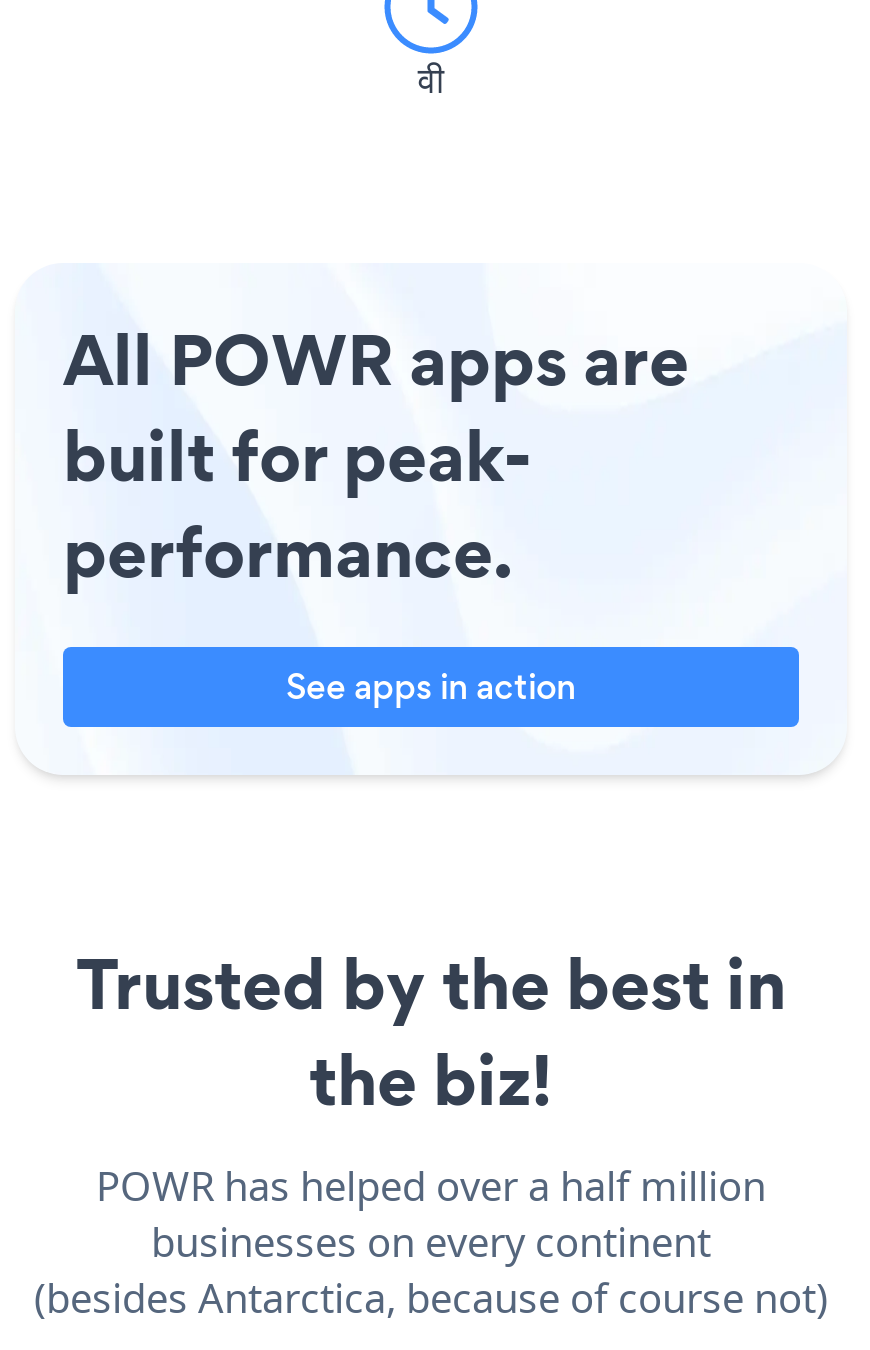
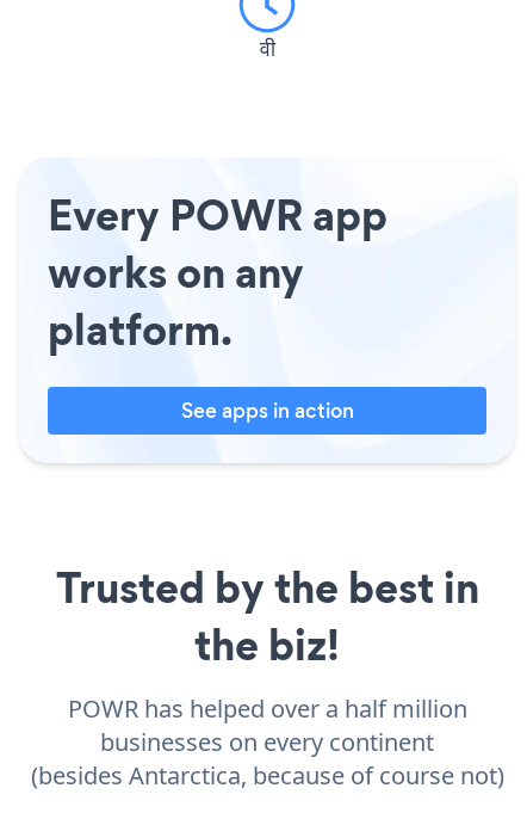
[63,310,689,602] All POWR apps are | built for peak- | performance. -> [48,185,387,359] Every POWR app | works on any | platform.

